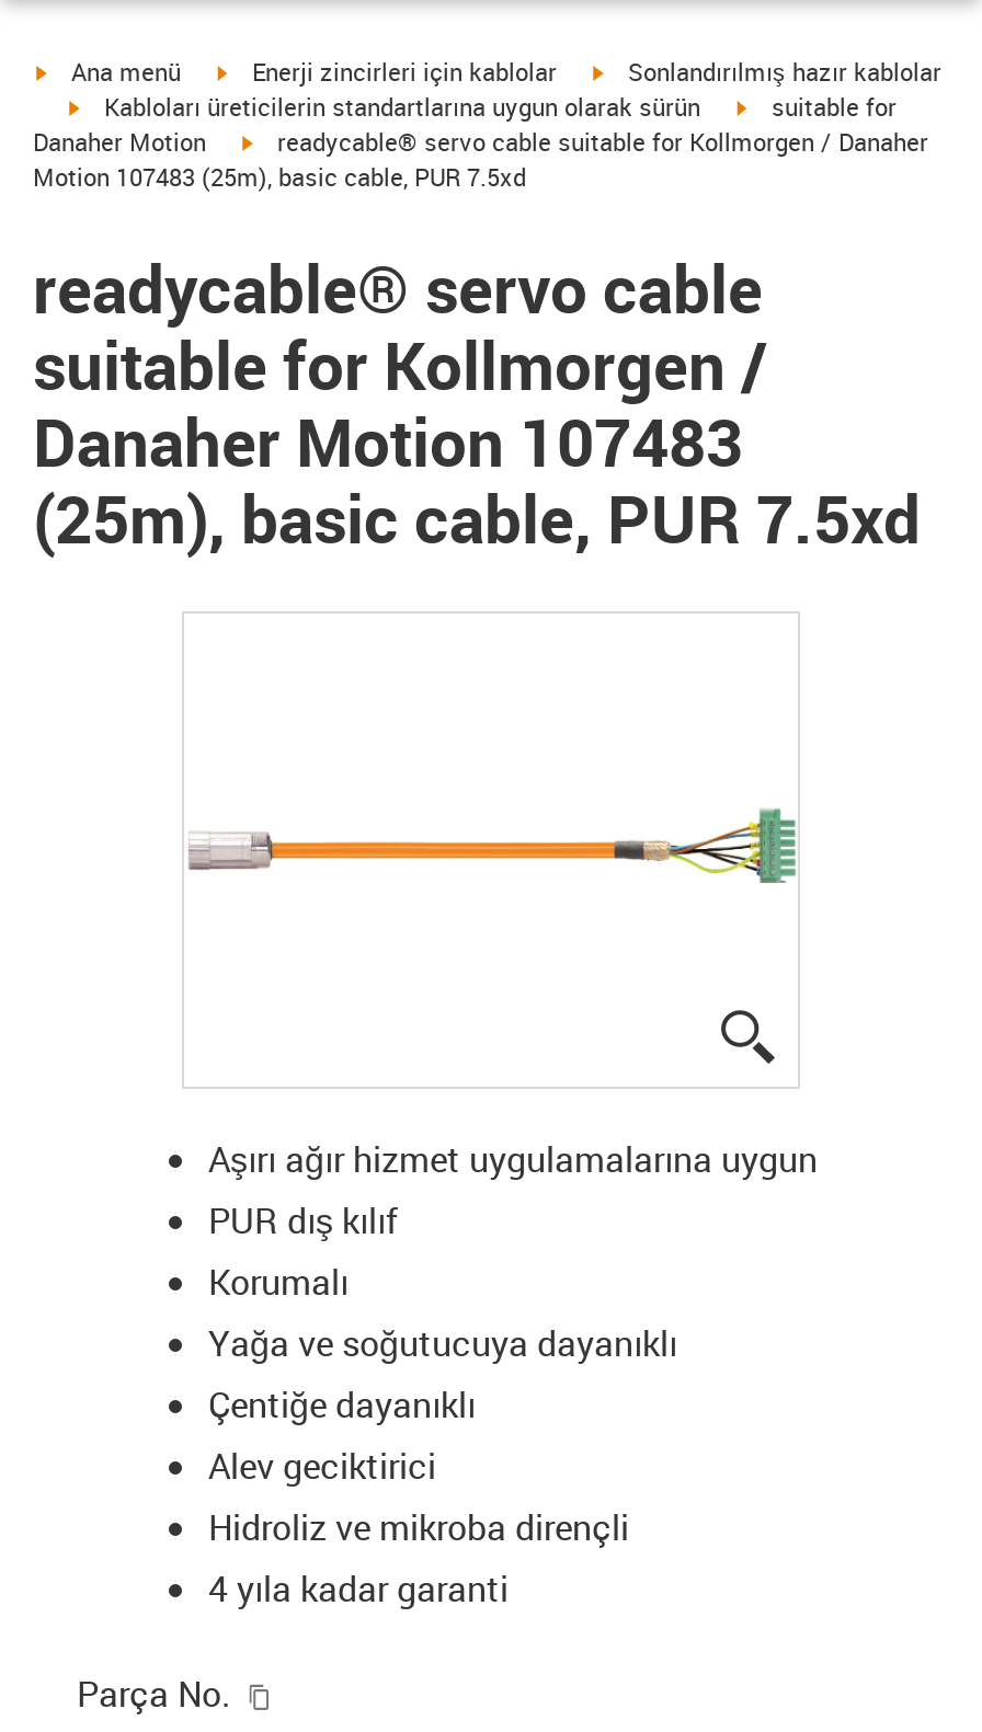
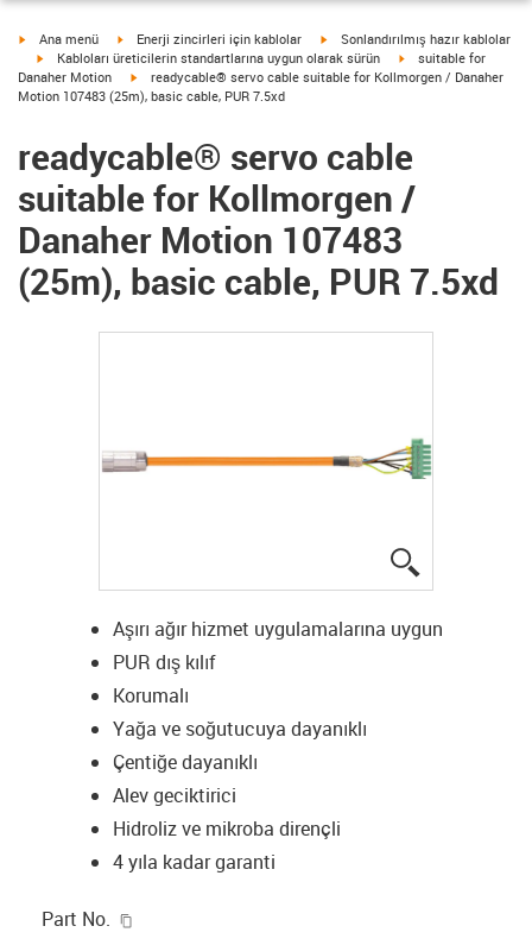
[77,1668,230,1717] Parça No. -> [42,905,110,931] Part No.

